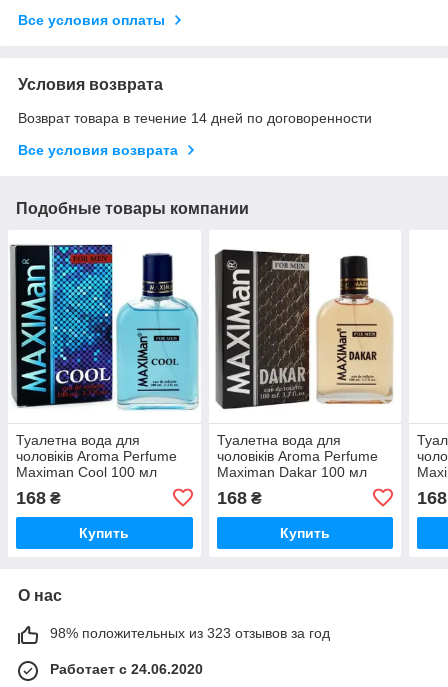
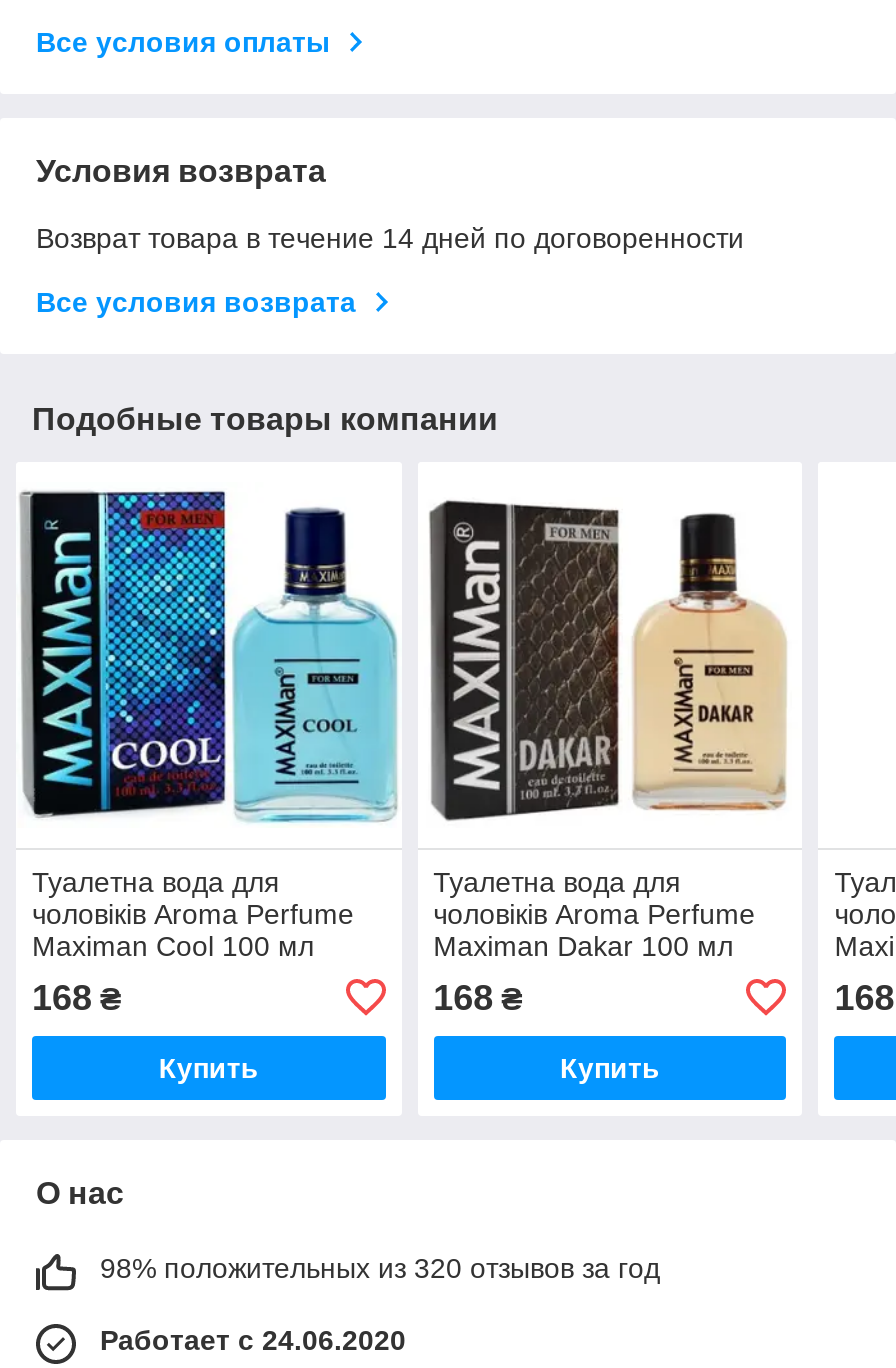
[50,625,330,641] 98% положительных из 323 отзывов за год -> [100,1252,660,1284] 98% положительных из 320 отзывов за год

